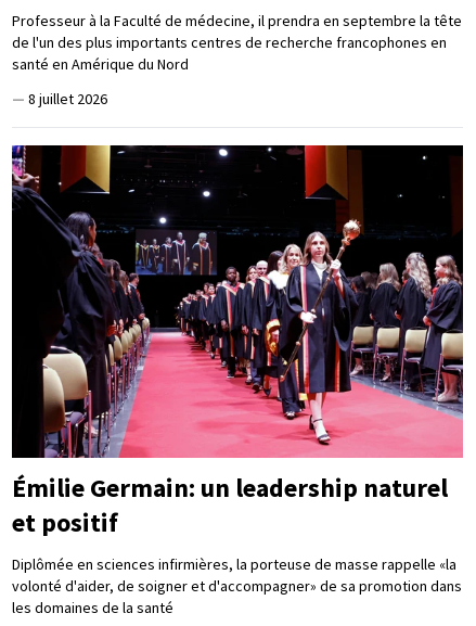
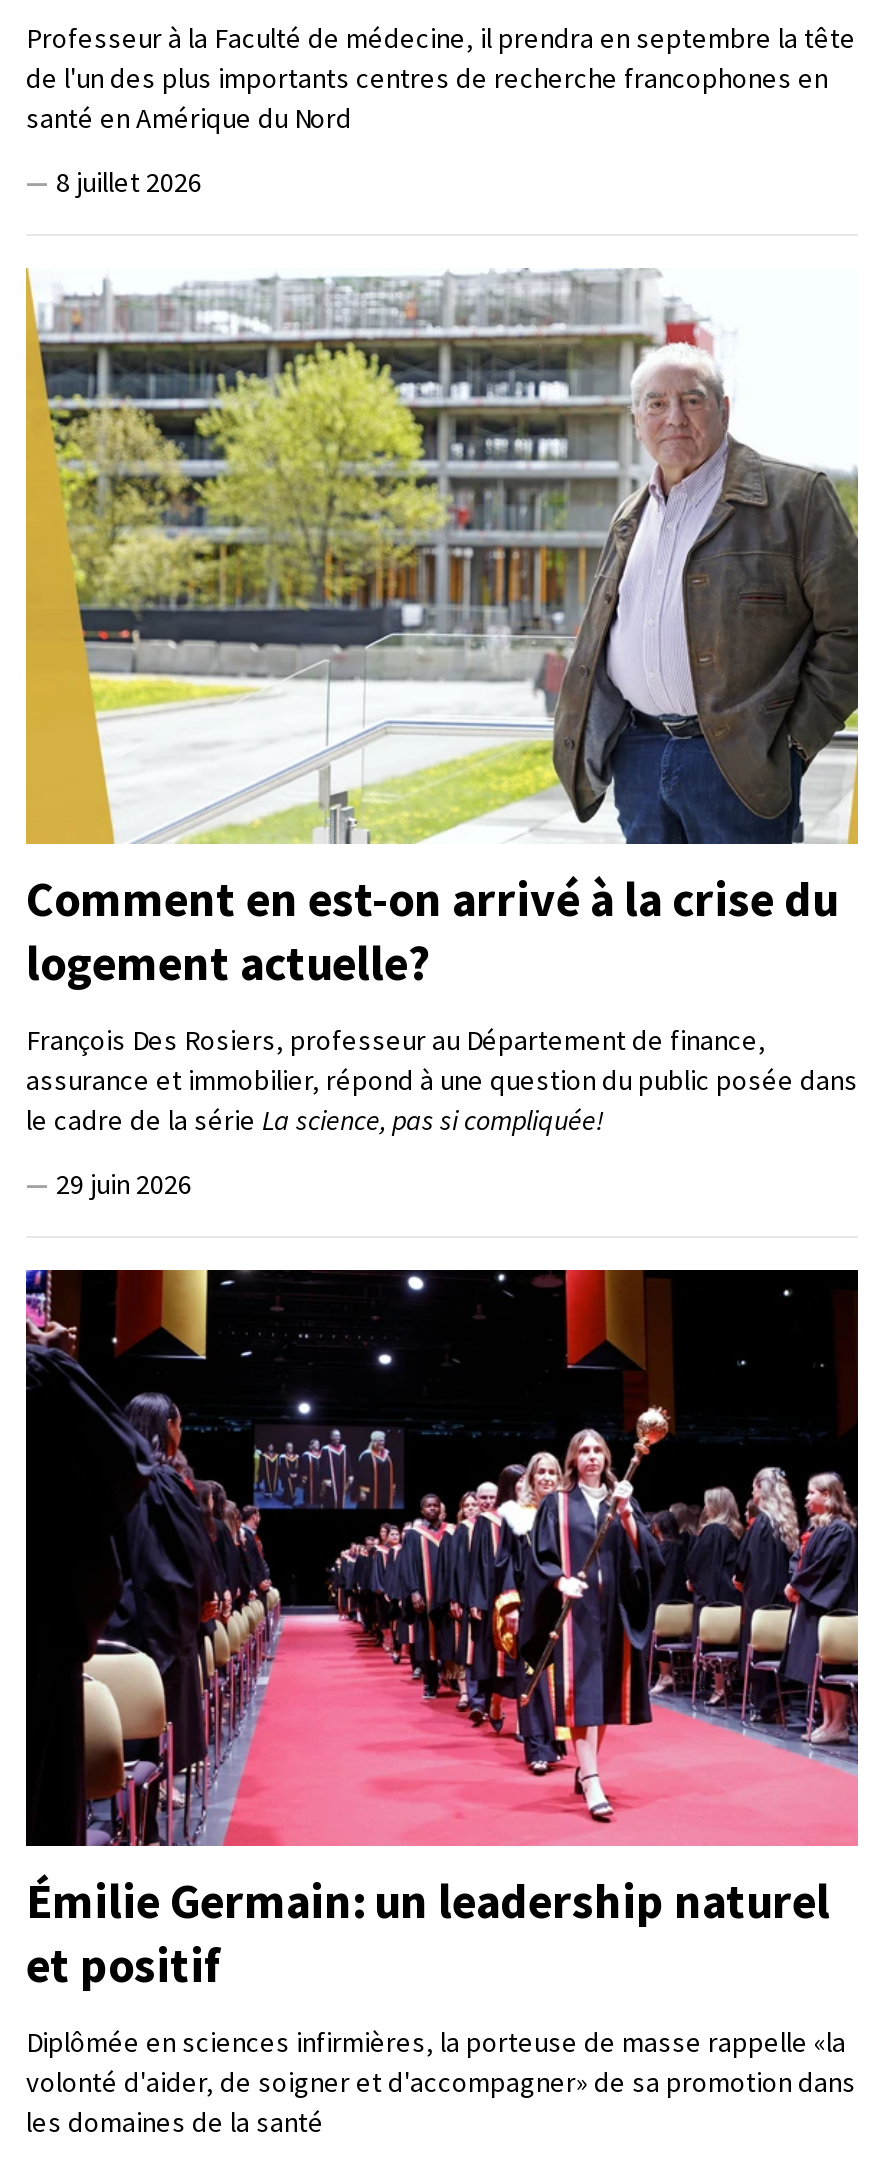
none -> [24,268,860,1201] [image] | Comment en est-on arrivé à la crise du | logement actuelle? | François Des Rosiers, professeur au Département de finance, | assurance et immobilier, répond à une question du public posée dans | le cadre de la série La science, pas si compliquée! | — 29 juin 2026

